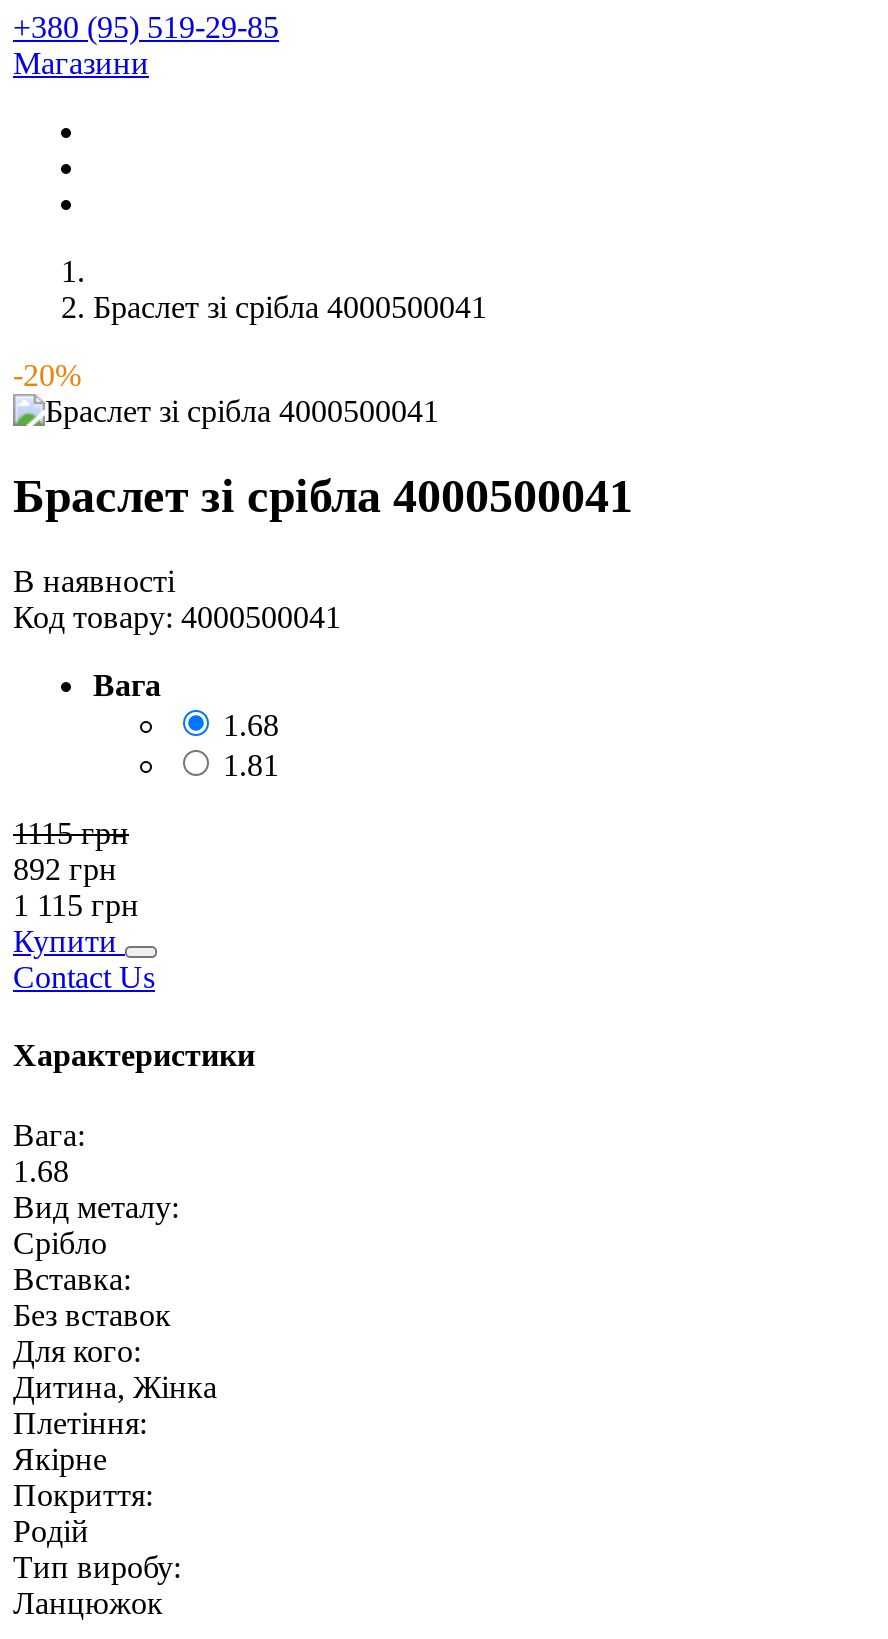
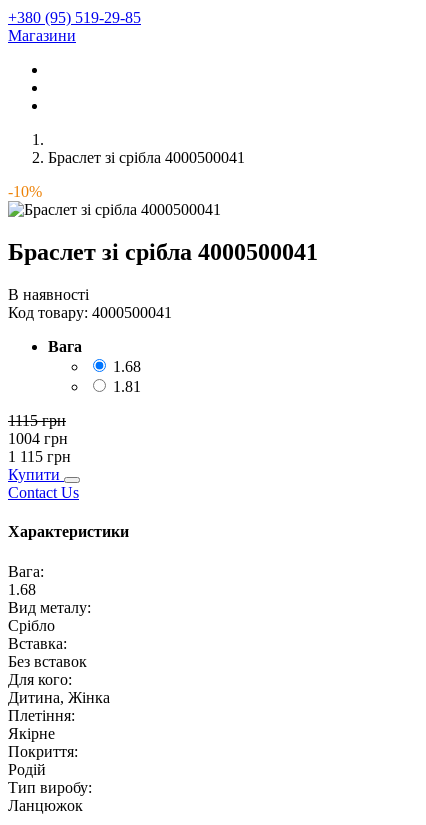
[13,359,81,393] -20% -> [8,183,42,200] -10%
[13,852,117,886] 892 грн -> [8,430,68,447] 1004 грн

